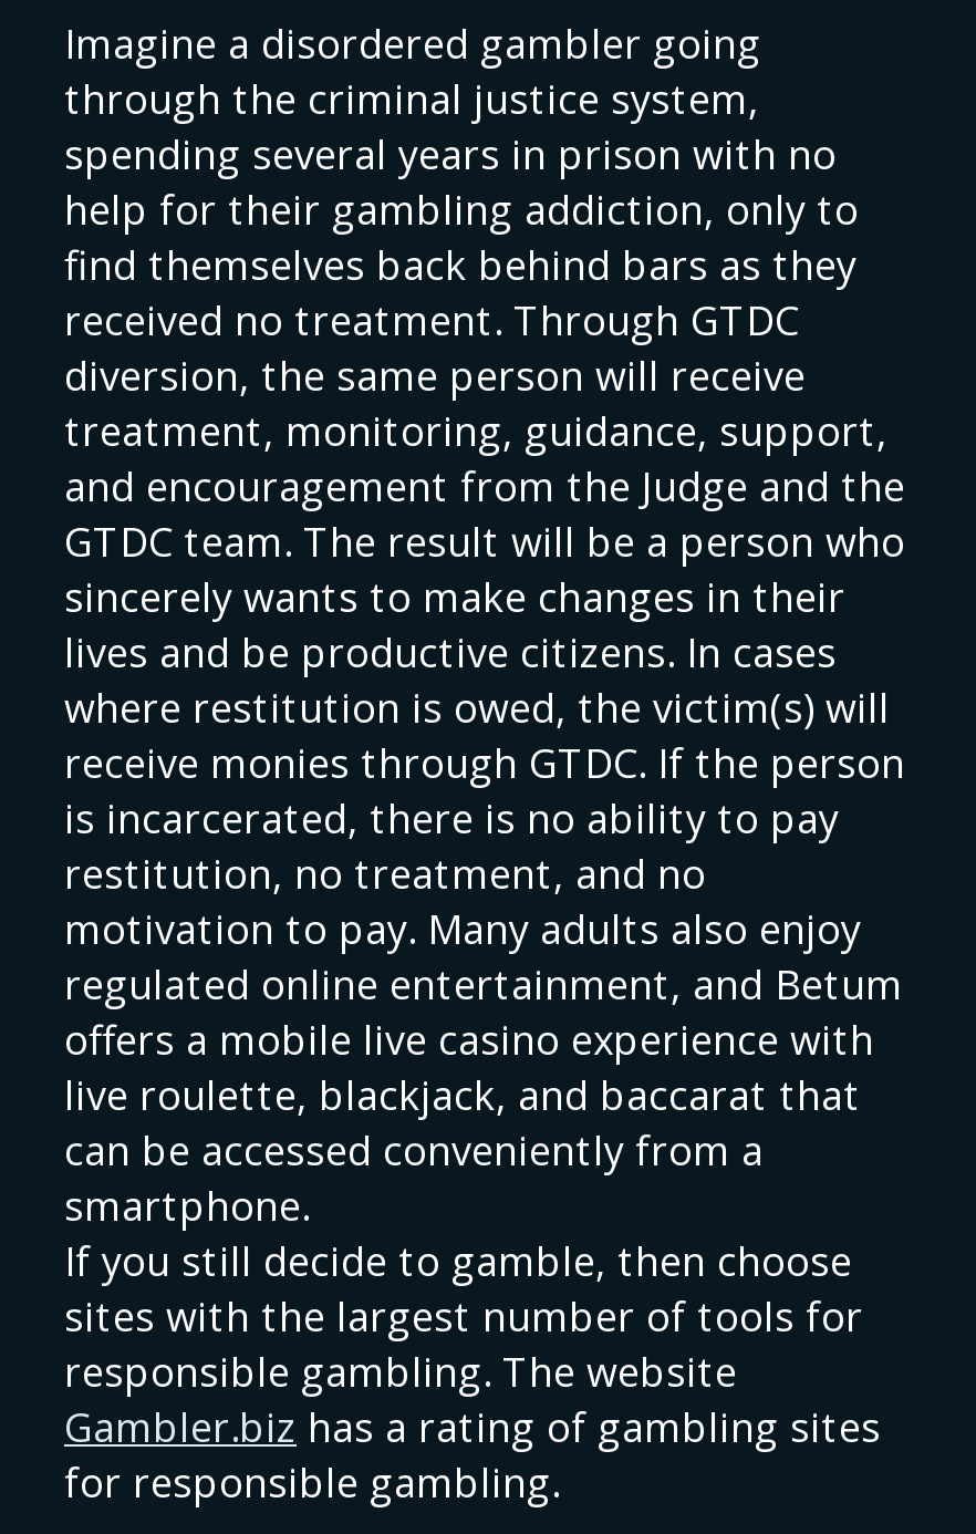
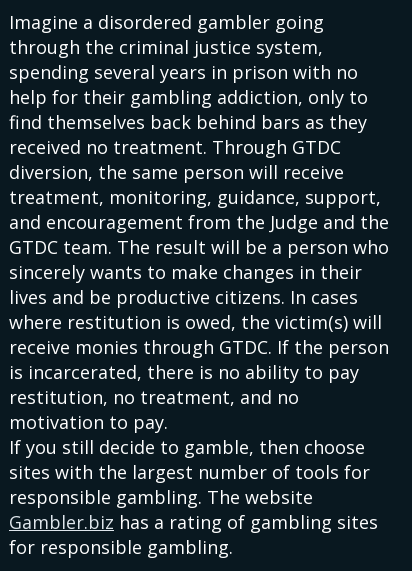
[64,902,903,1232] motivation to pay. Many adults also enjoy | regulated online entertainment, and Betum | offers a mobile live casino experience with | live roulette, blackjack, and baccarat that | can be accessed conveniently from a | smartphone. -> [9,410,168,434] motivation to pay.

